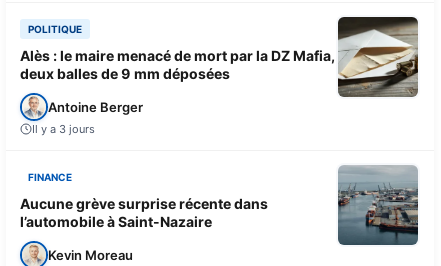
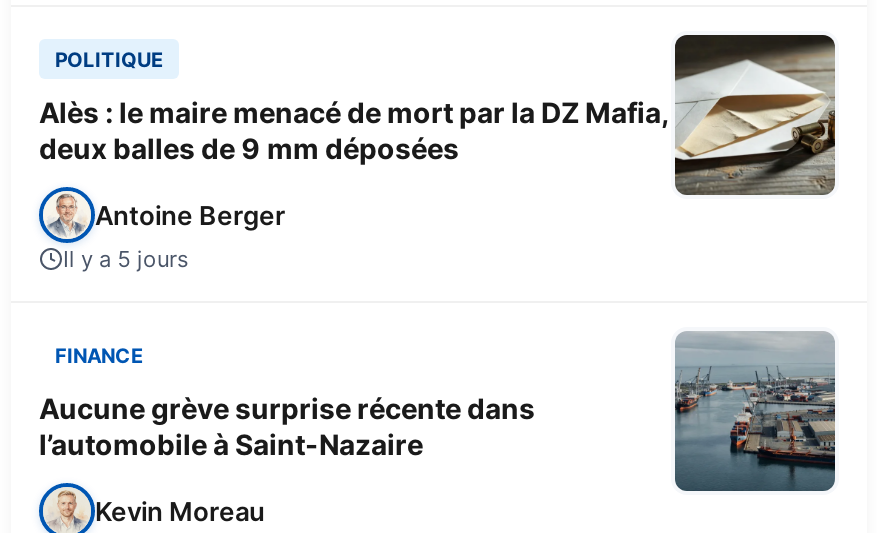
[32,122,95,136] Il y a 3 jours -> [63,244,189,272] Il y a 5 jours

